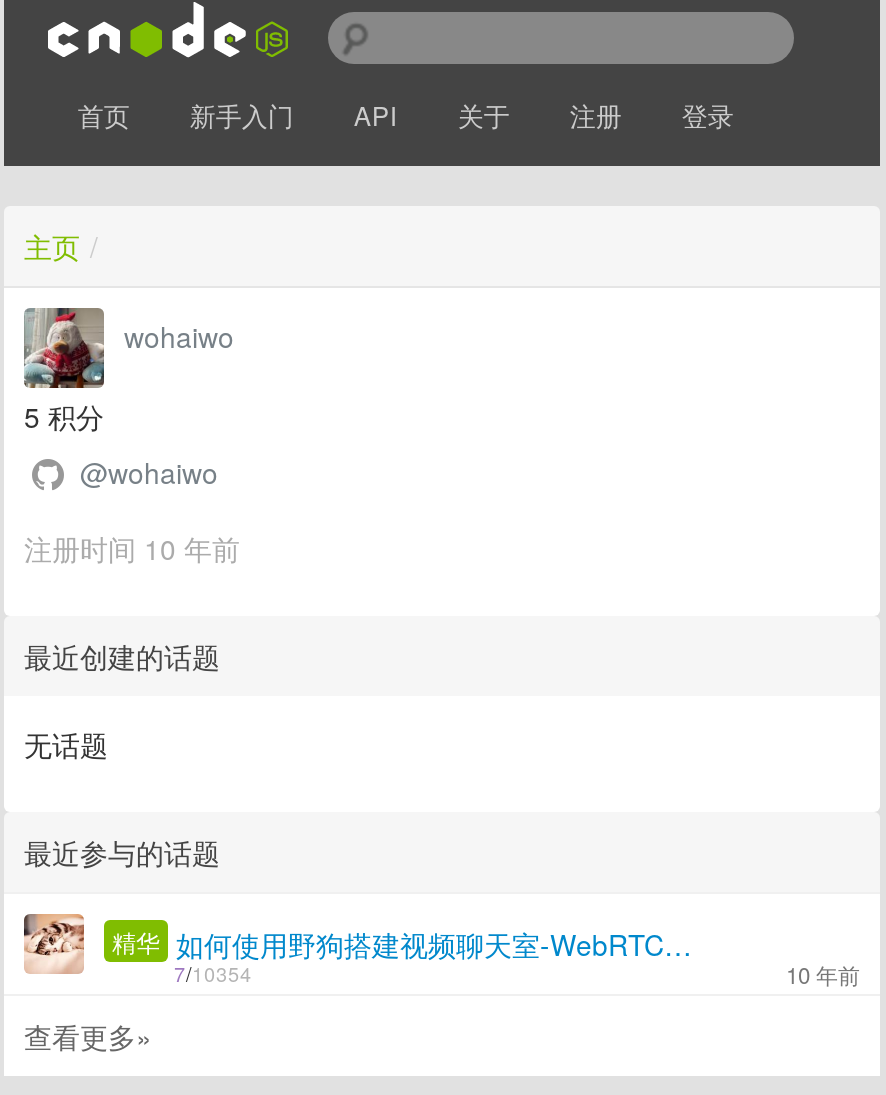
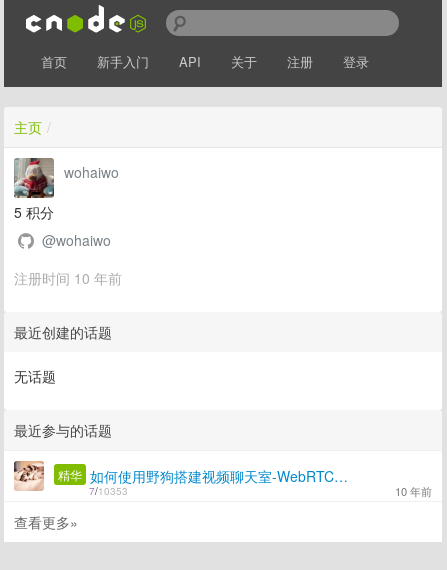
[174,960,252,988] 7 /10354 -> [89,484,128,498] 7 /10353

